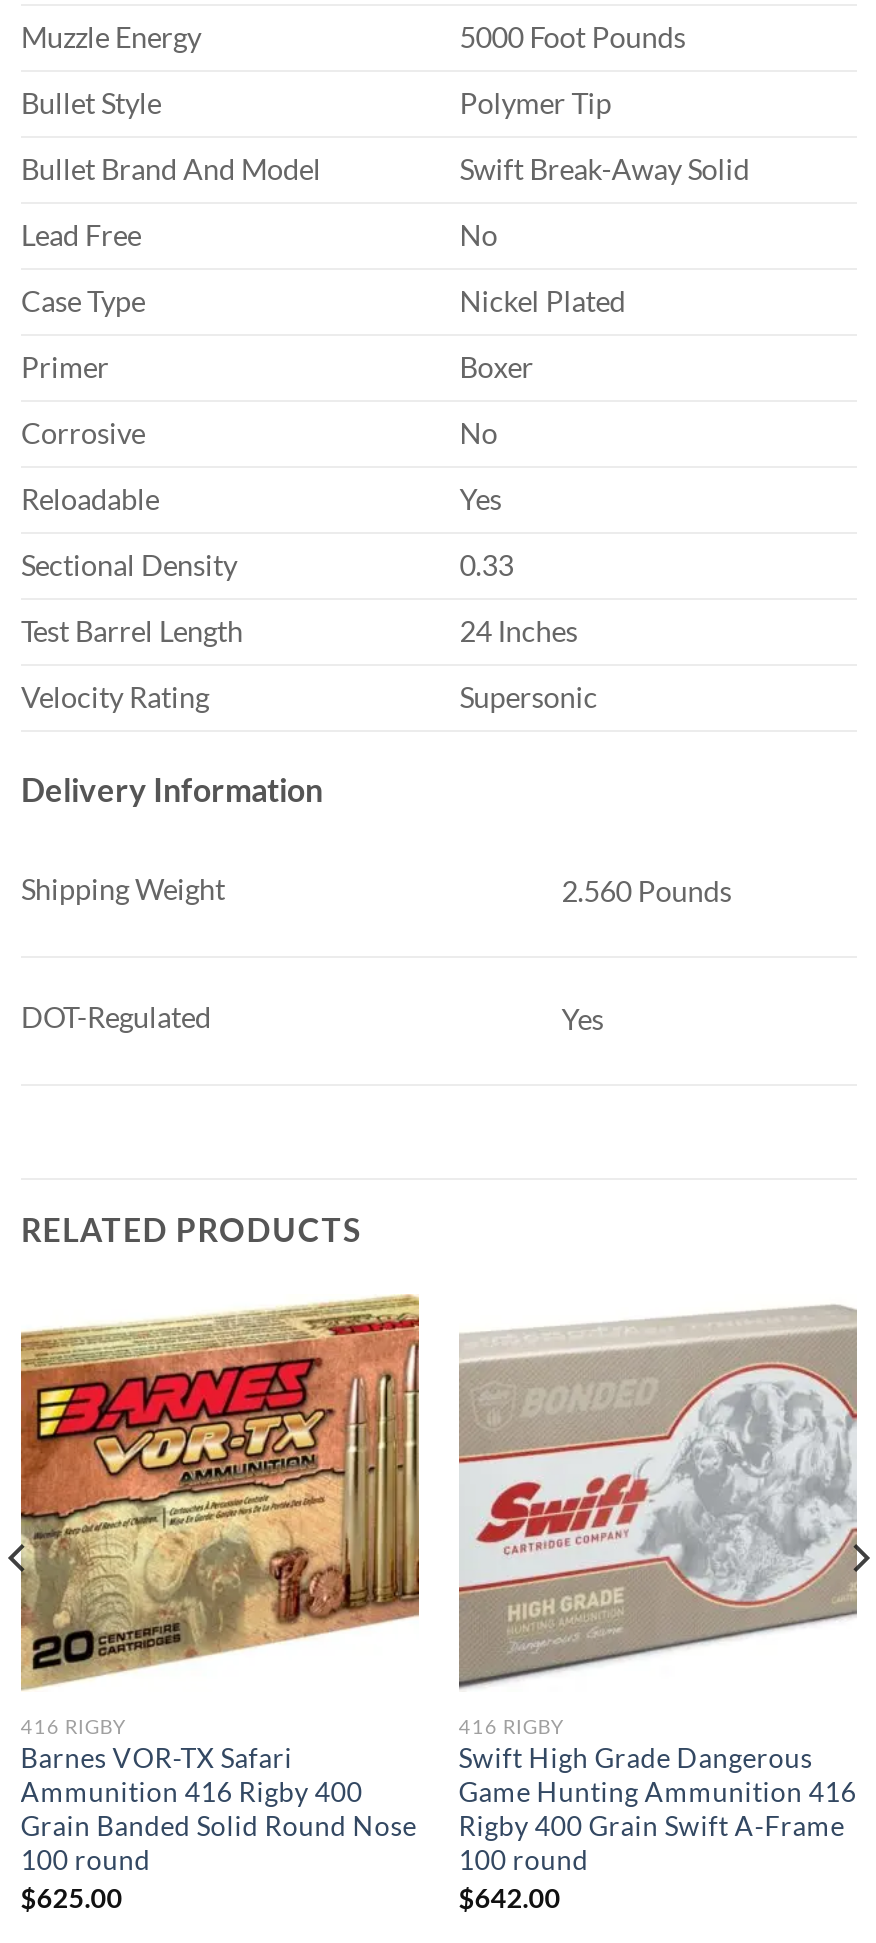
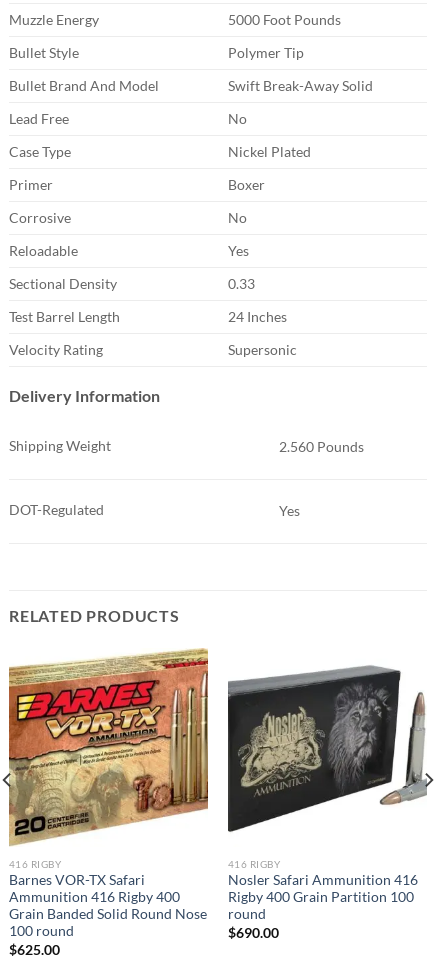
[457,1304,859,1914] [image] | Swift High Grade Dangerous | Game Hunting Ammunition 416 | Rigby 400 Grain Swift A-Frame | 100 round | $642.00 -> [227,654,427,941] [image] | Nosler Safari Ammunition 416 | Rigby 400 Grain Partition 100 | round | $690.00

